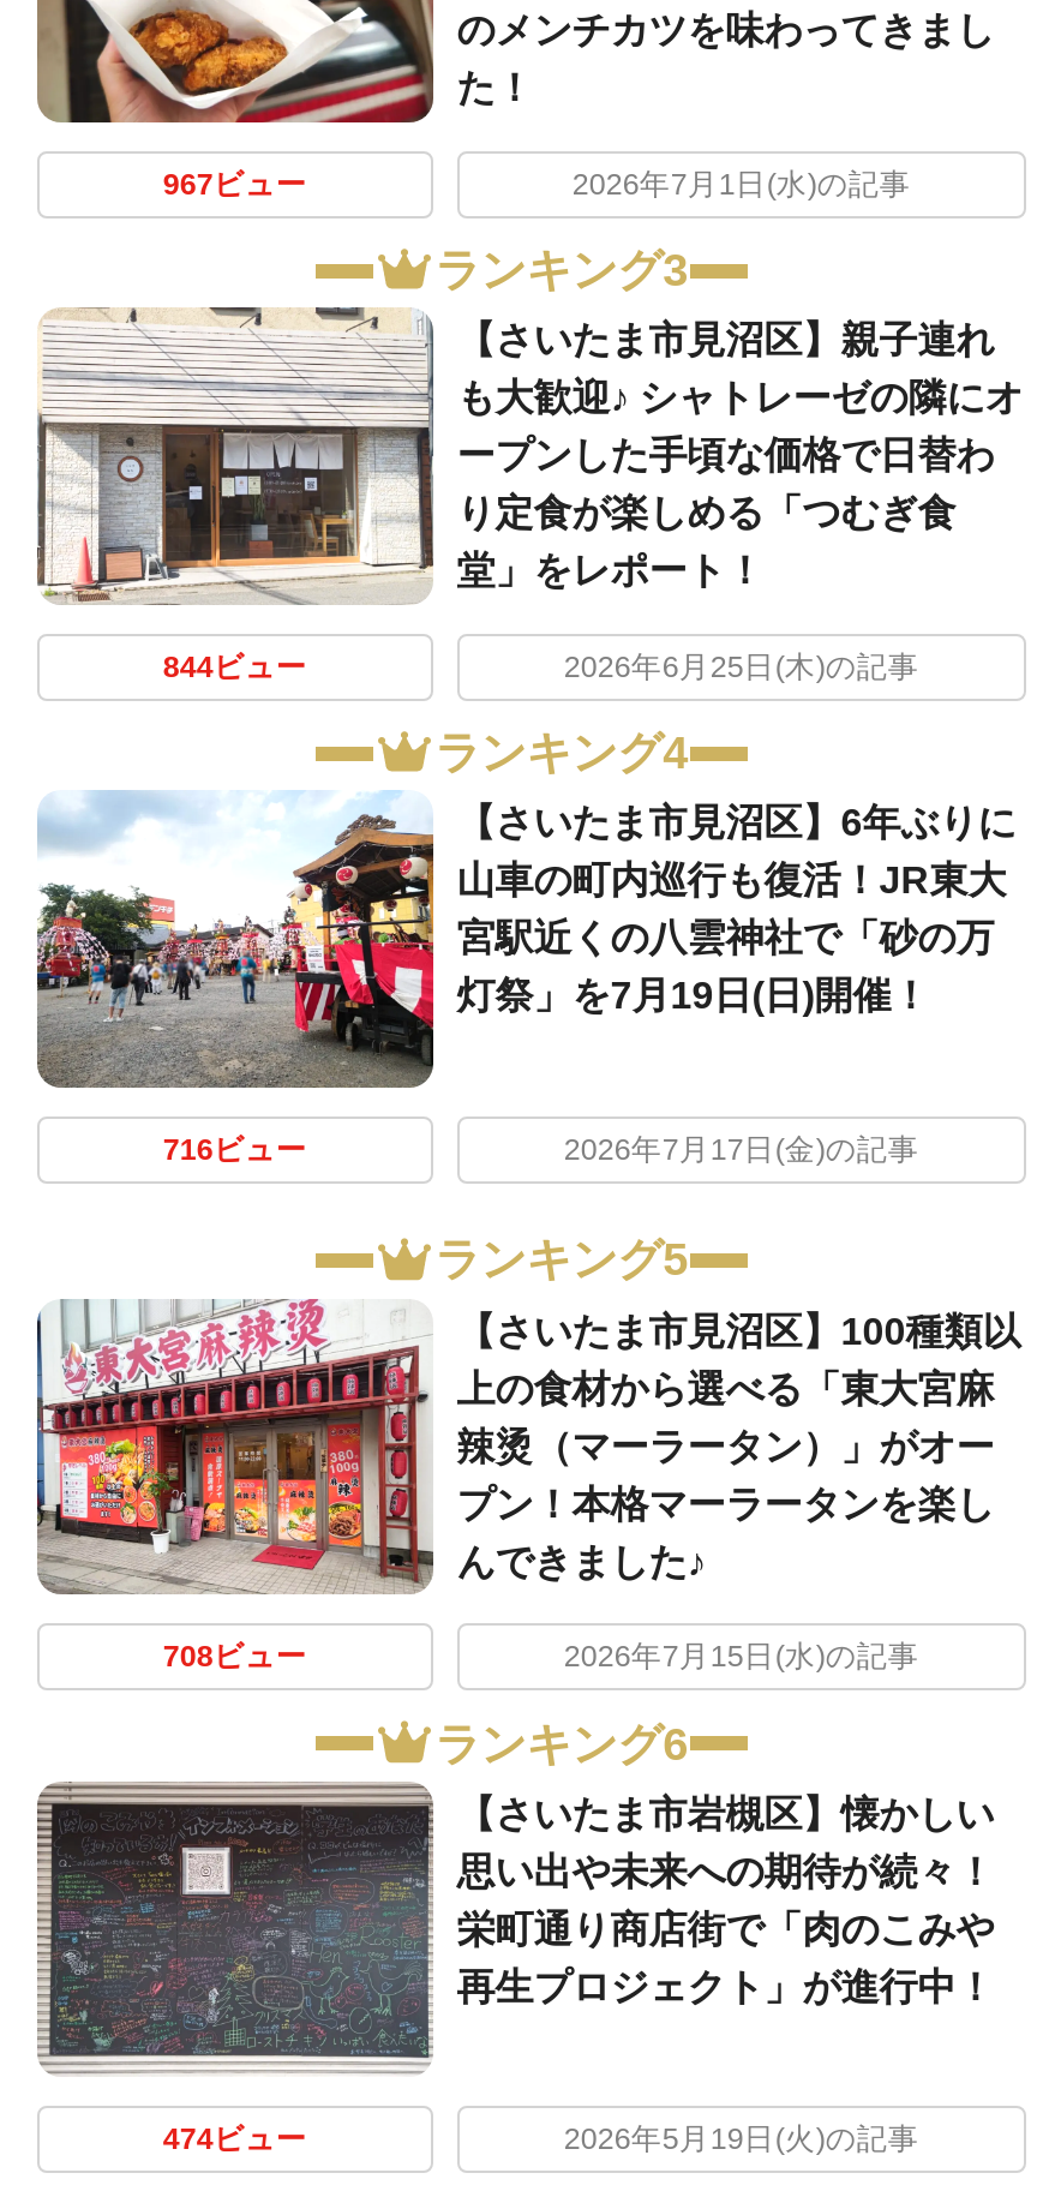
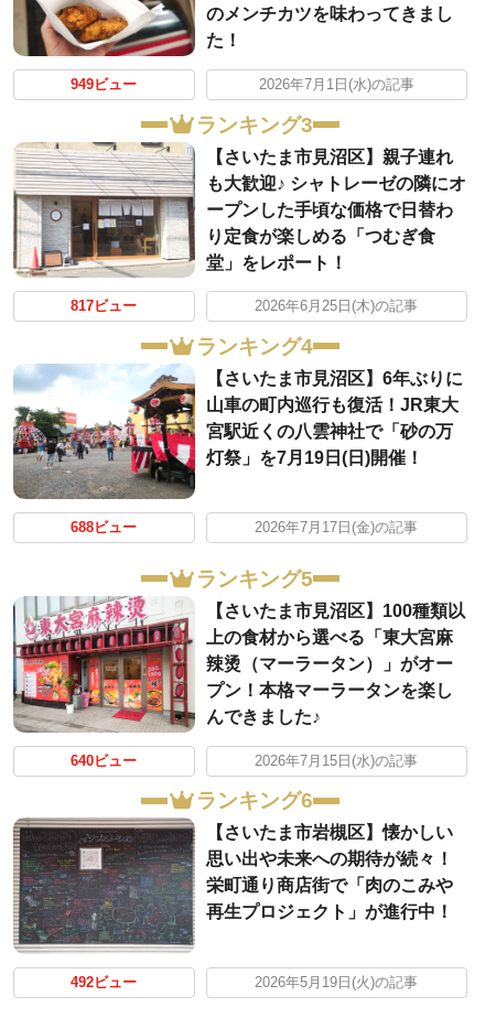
[163,168,307,201] 967ビュー -> [71,77,137,93] 949ビュー
[163,650,307,684] 844ビュー -> [71,299,137,314] 817ビュー
[163,1133,307,1167] 716ビュー -> [71,521,137,536] 688ビュー
[163,1640,307,1674] 708ビュー -> [71,753,137,769] 640ビュー
[163,2123,307,2156] 474ビュー -> [71,975,137,990] 492ビュー

